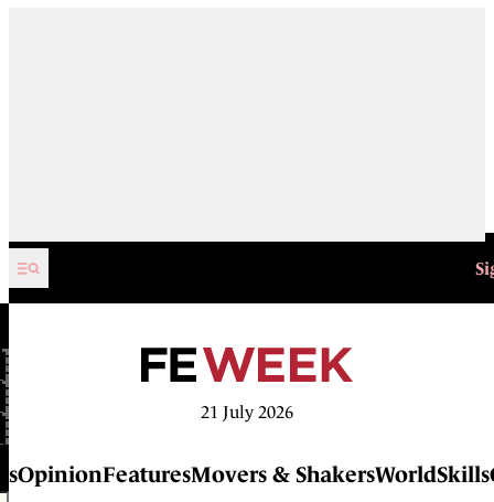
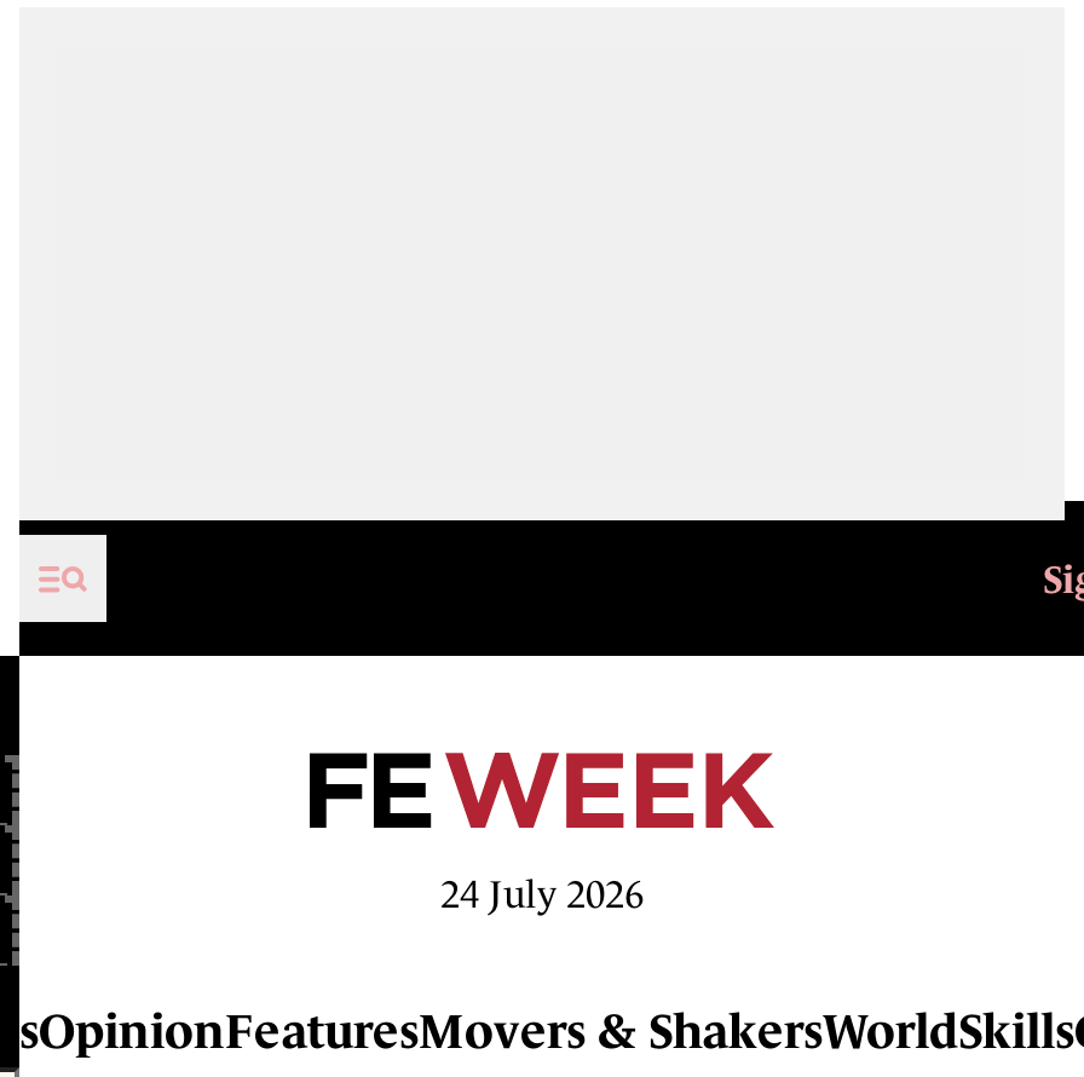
[201,403,293,422] 21 July 2026 -> [440,874,644,916] 24 July 2026

